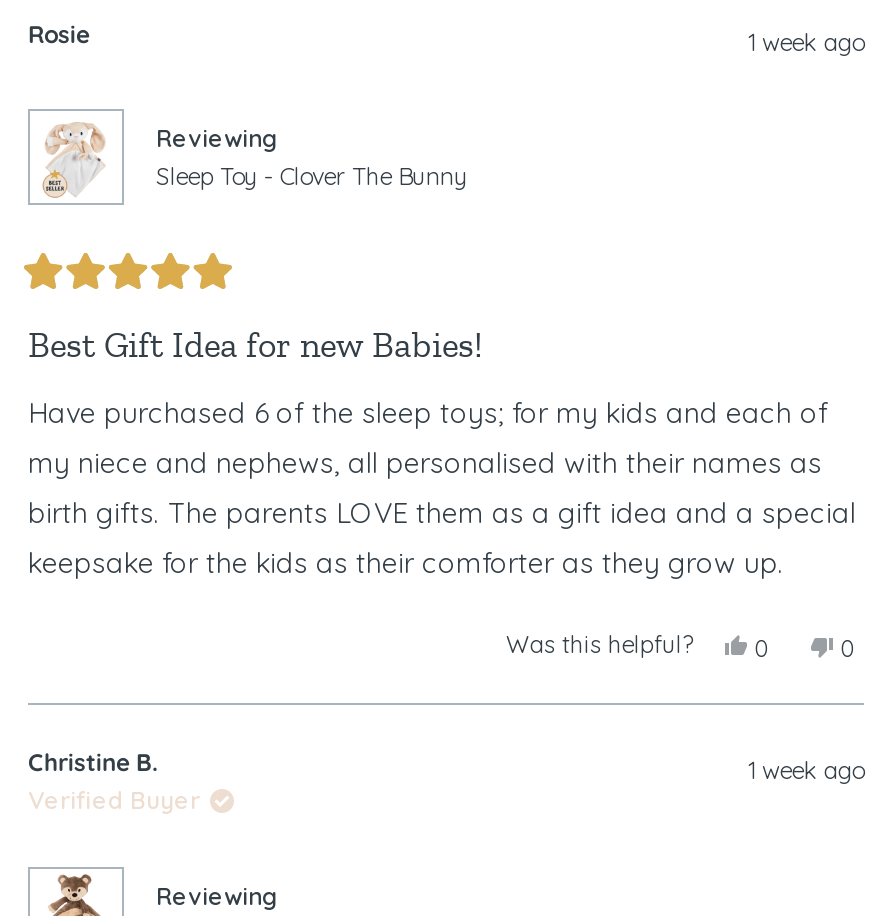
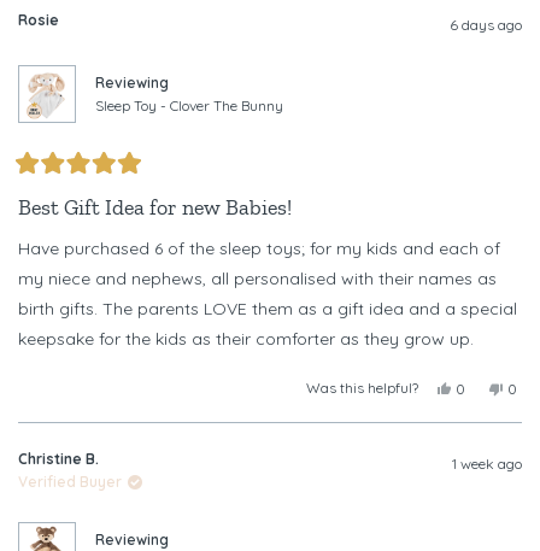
[748,28,864,58] 1 week ago -> [450,15,522,34] 6 days ago

